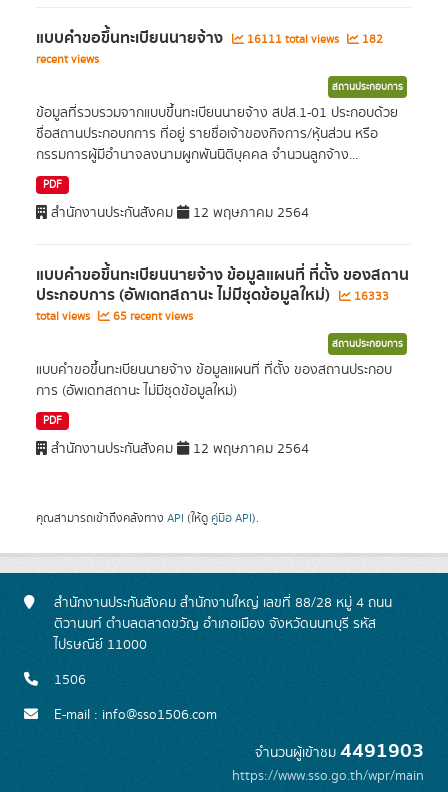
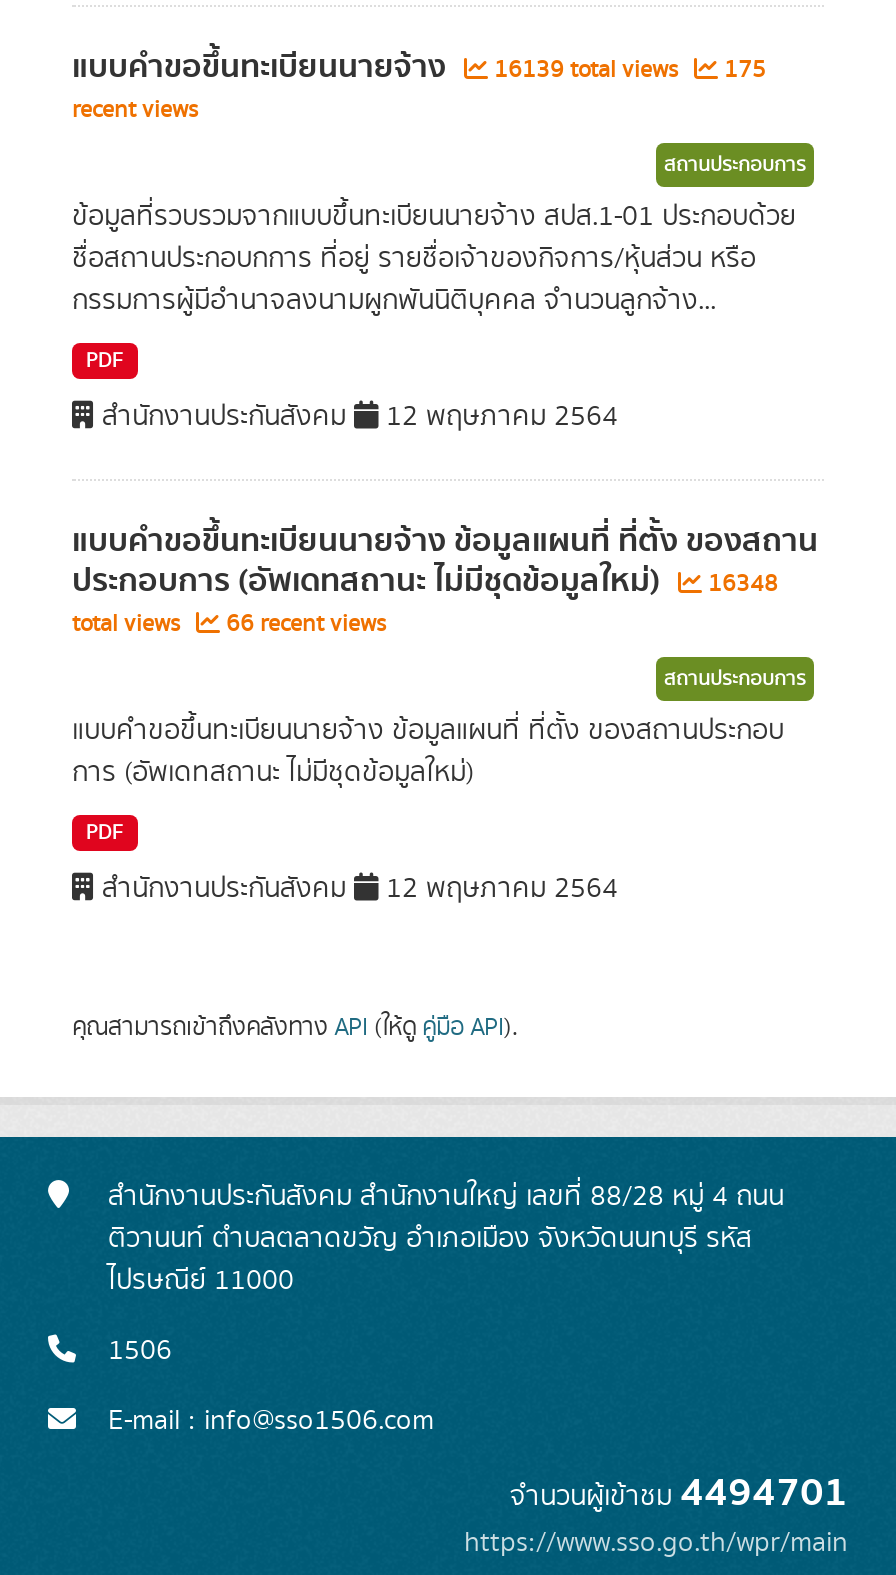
[244,31,342,48] 16111 total views -> [488,53,684,87] 16139 total views
[359,31,383,48] 182 -> [718,53,766,87] 175
[36,282,389,308] ประกอบการ (อัพเดทสถานะ ไม่มีชุดข้อมูลใหม่) 16333 -> [72,555,778,607] ประกอบการ (อัพเดทสถานะ ไม่มีชุดข้อมูลใหม่) 16348
[36,308,193,325] total views 65 recent views -> [72,607,386,641] total views 66 recent views
[255,735,424,767] จำนวนผู้เข้าชม4491903 -> [510,1461,848,1525] จำนวนผู้เข้าชม4494701

